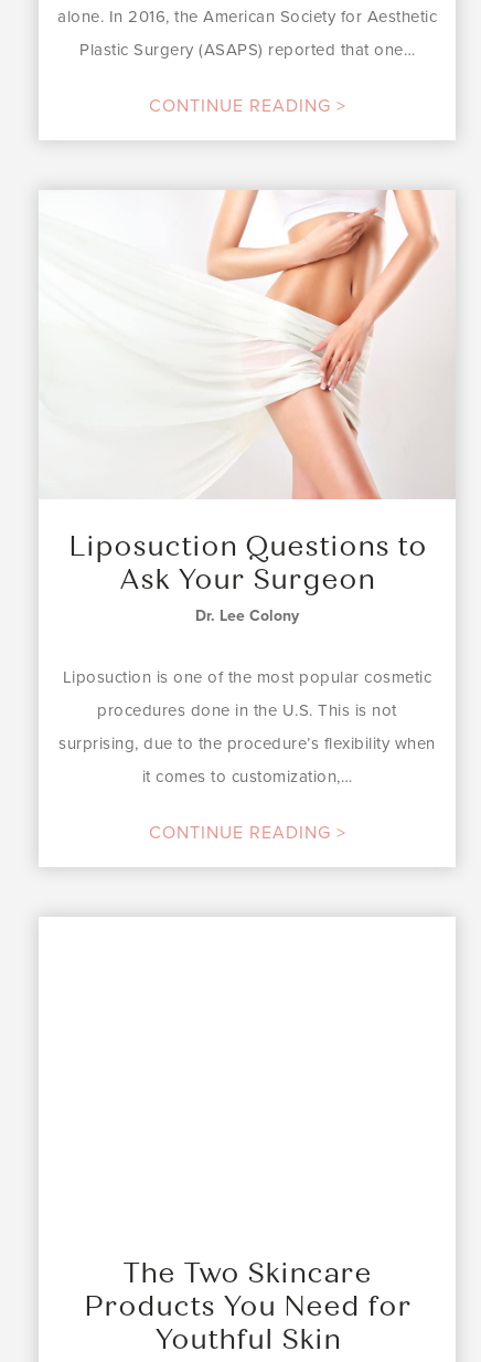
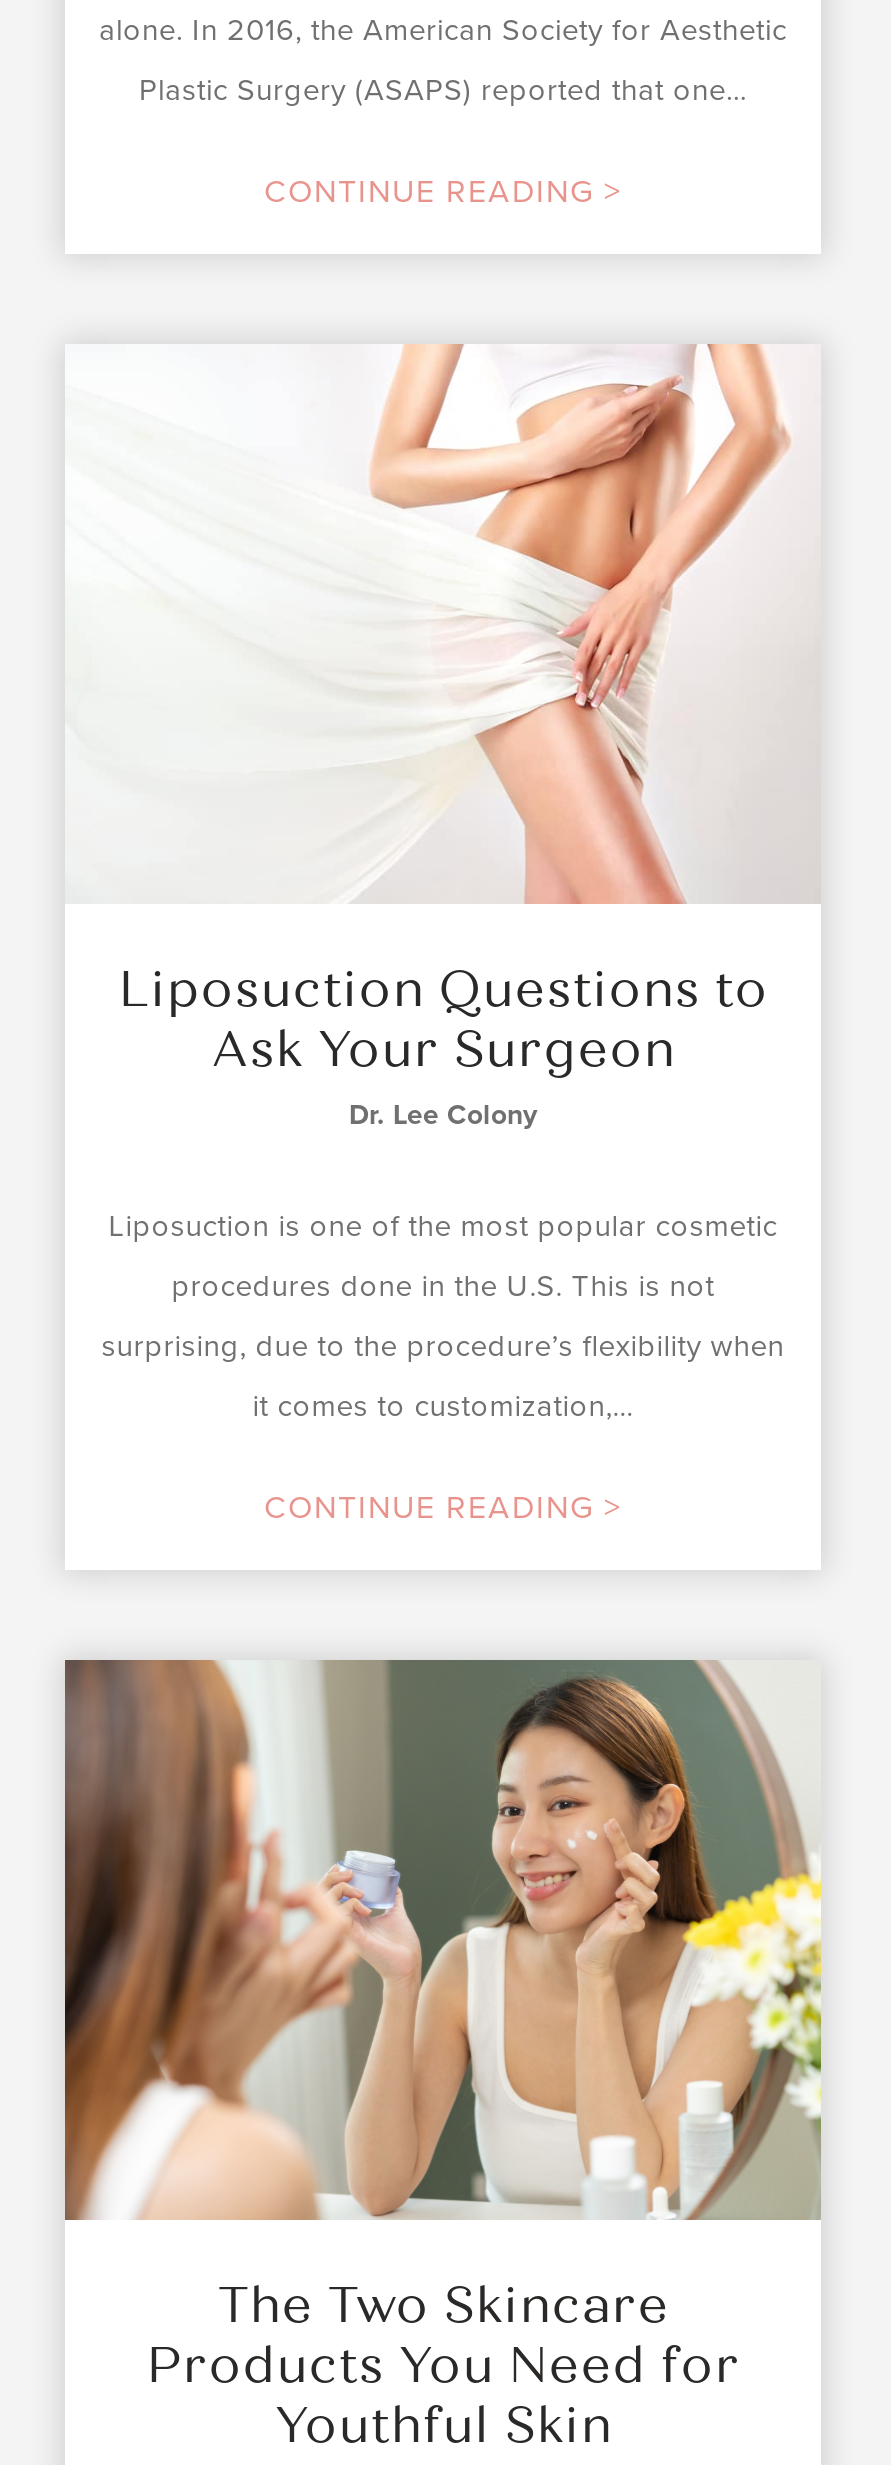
none -> [63,1658,823,2222] [image]

